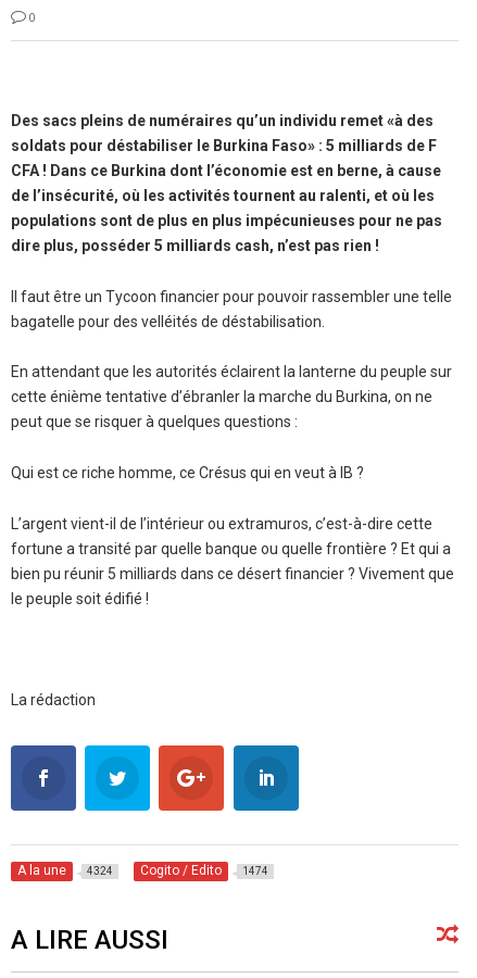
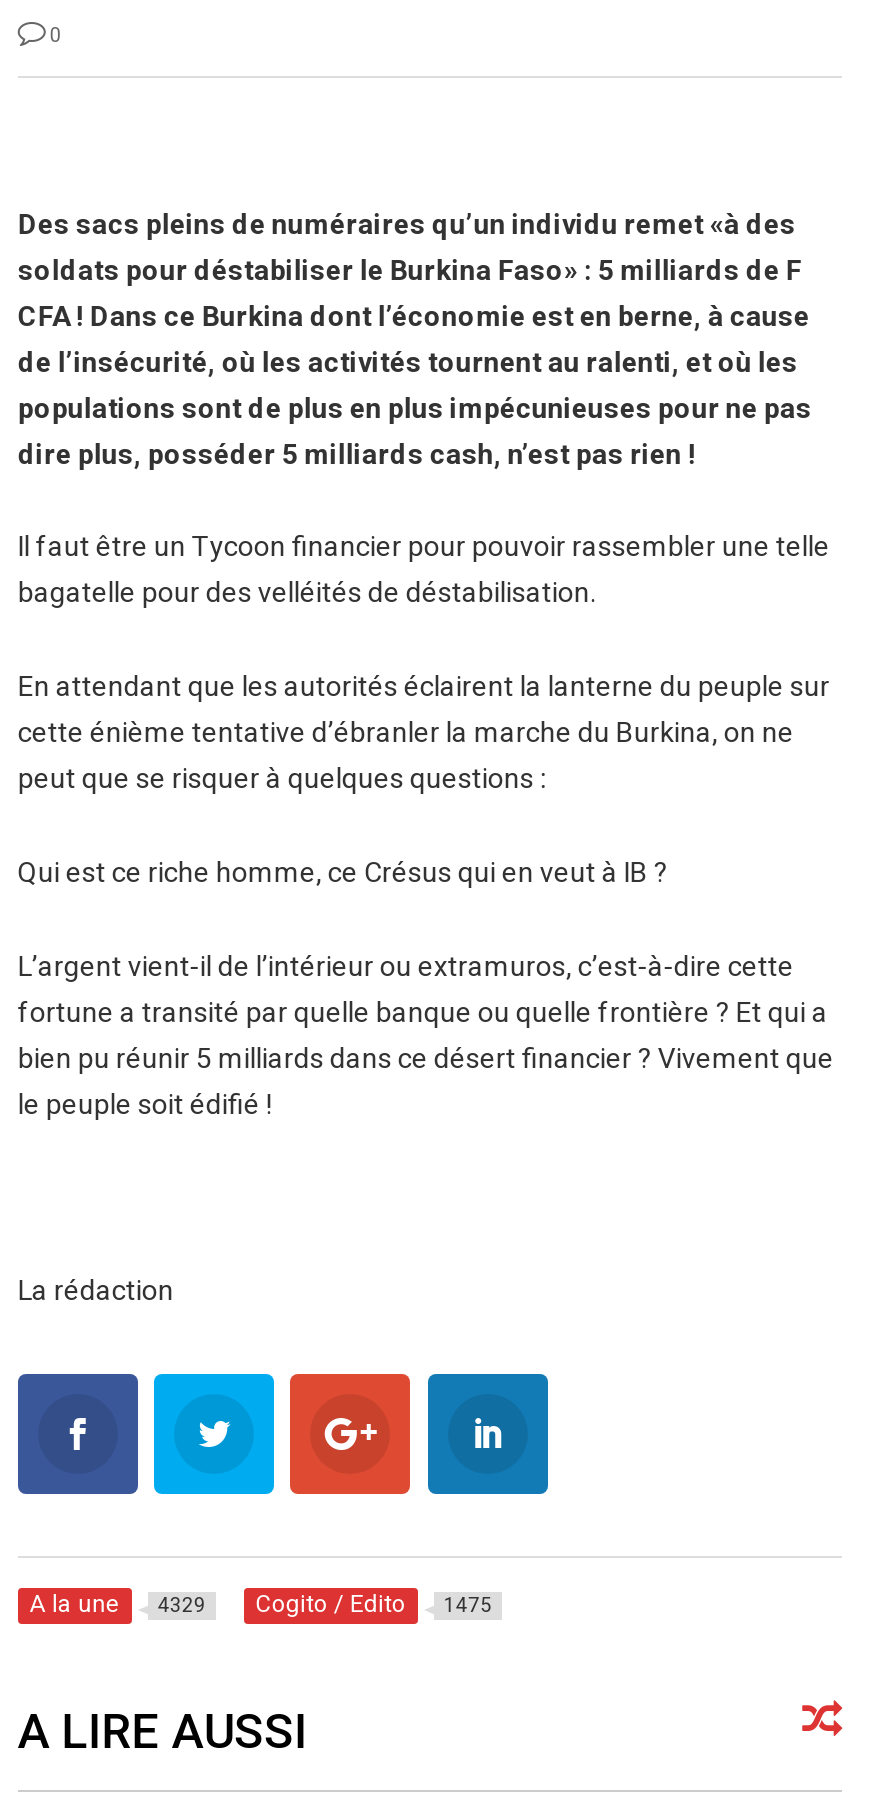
[17,863,113,878] A la une 4324 -> [30,1590,206,1618] A la une 4329
[140,863,268,878] Cogito / Edito 1474 -> [256,1590,492,1618] Cogito / Edito 1475

